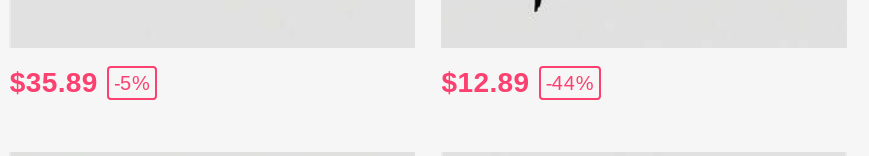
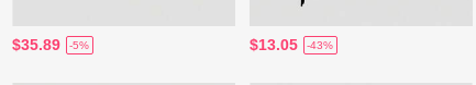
[441,66,594,98] $12.89 | -44% -> [250,36,334,54] $13.05 | -43%

